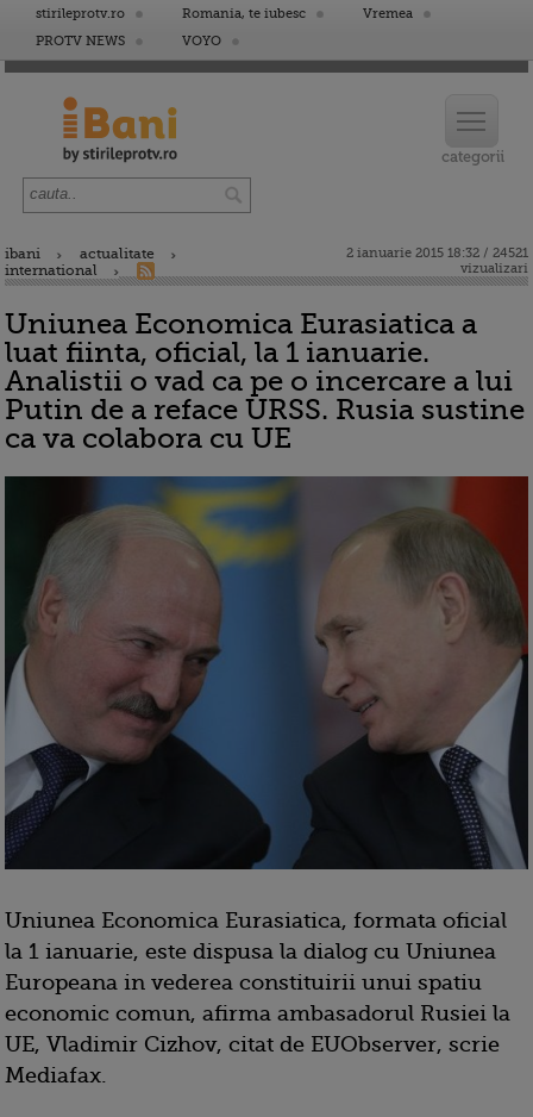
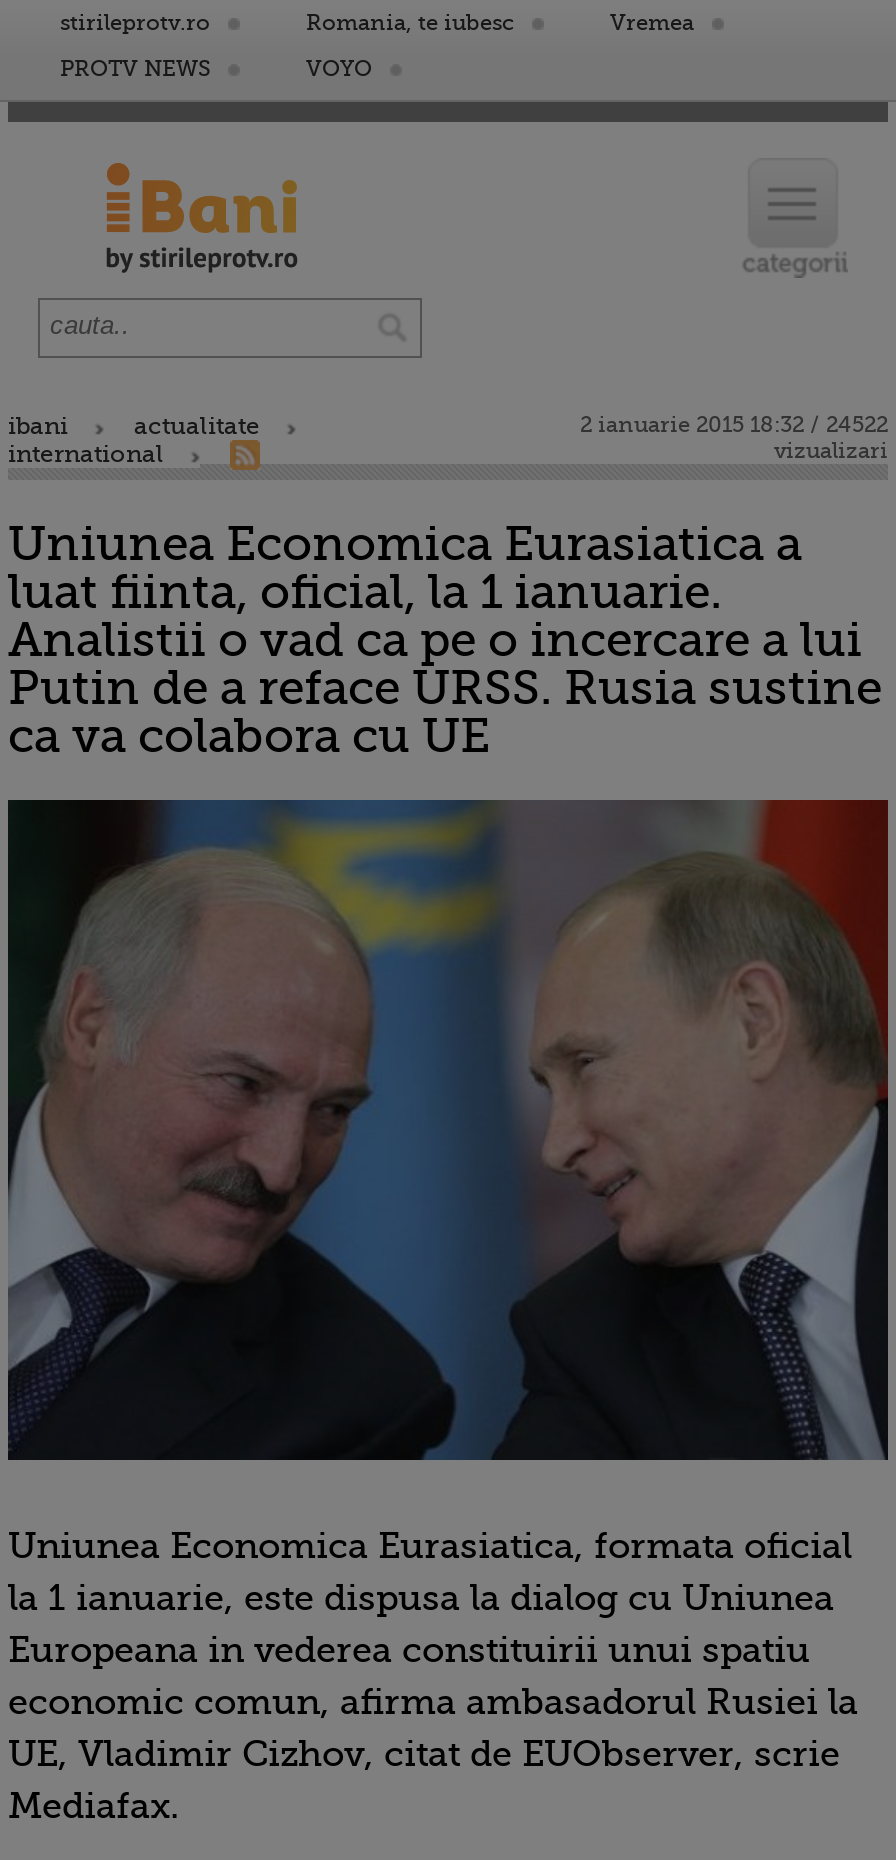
[346,245,528,261] 2 ianuarie 2015 18:32 / 24521 -> [580,412,888,438] 2 ianuarie 2015 18:32 / 24522

